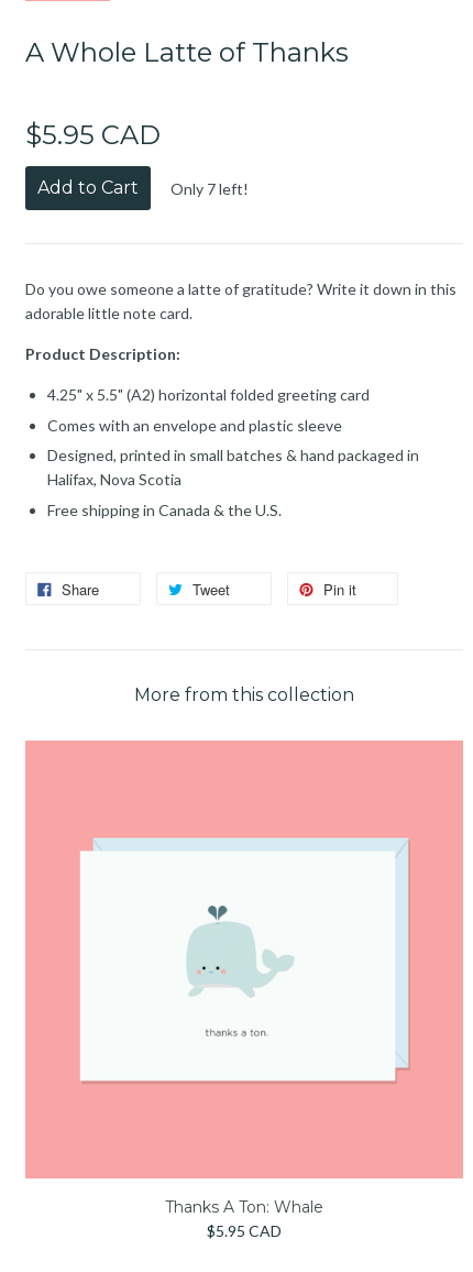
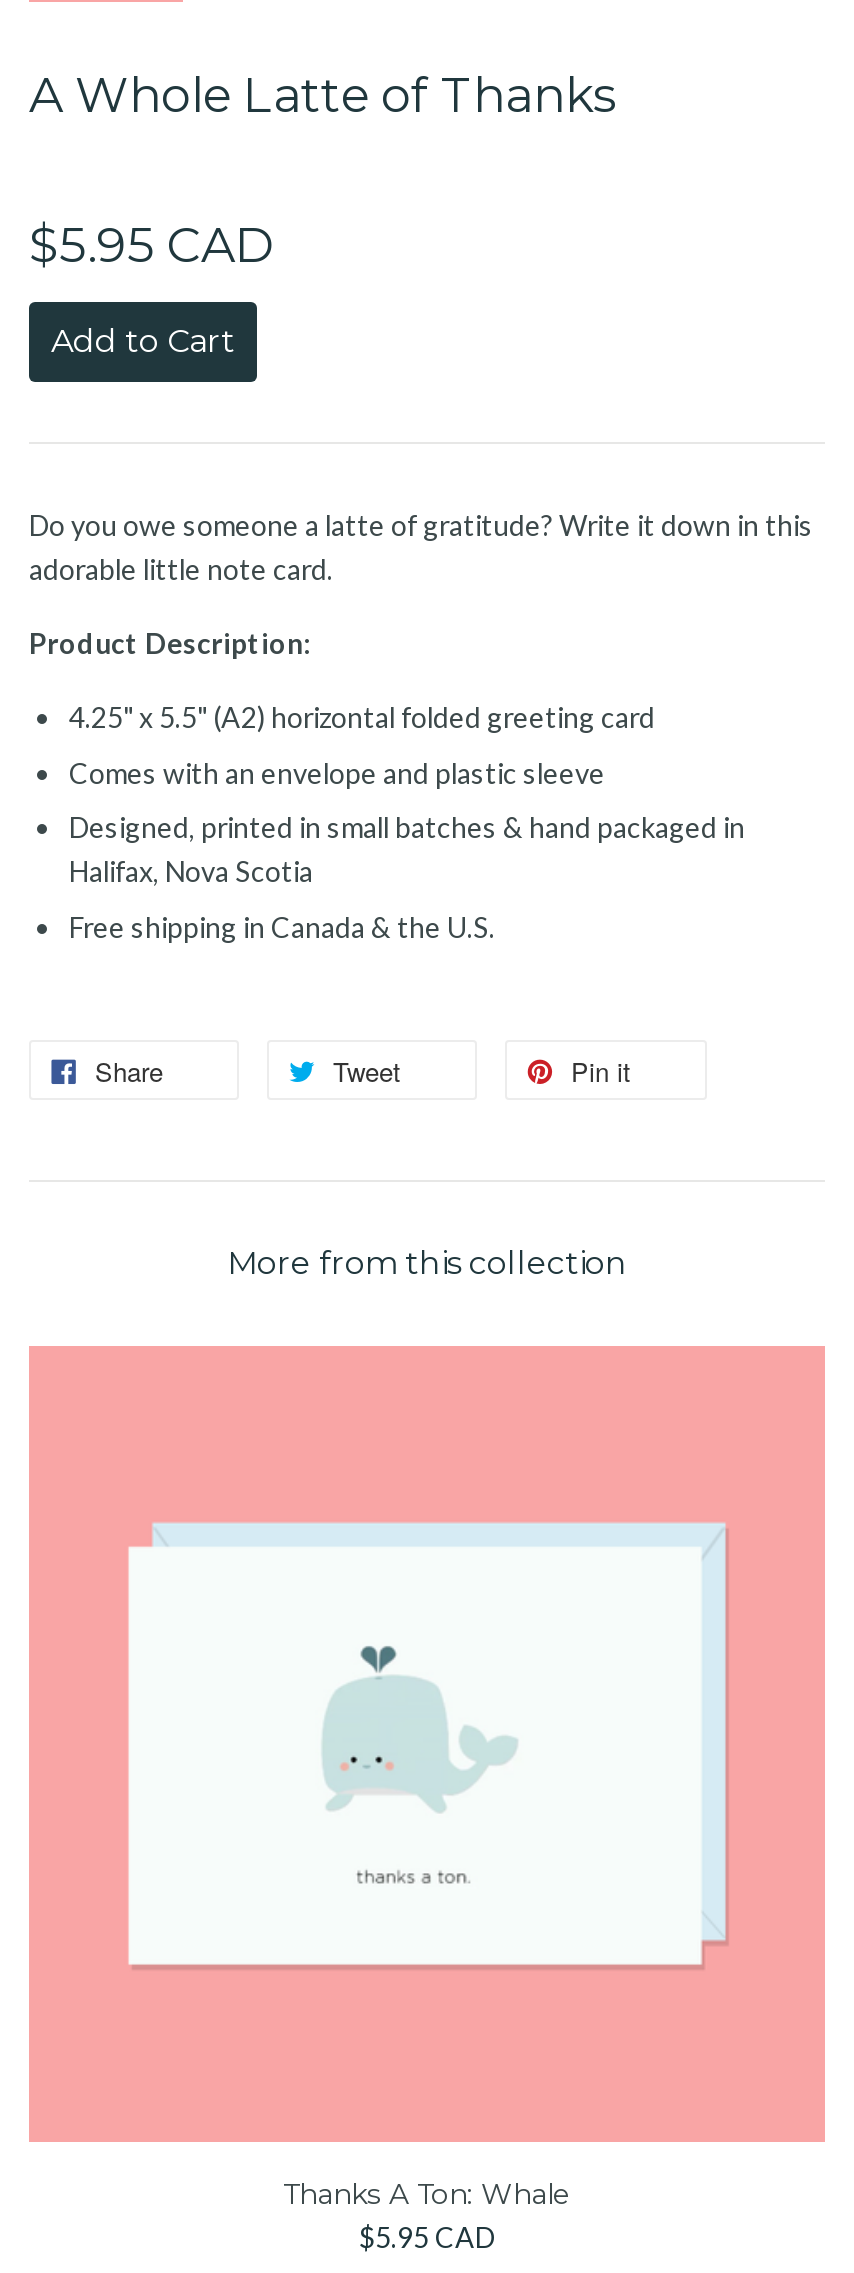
[170,179,249,198] Only 7 left! -> none

